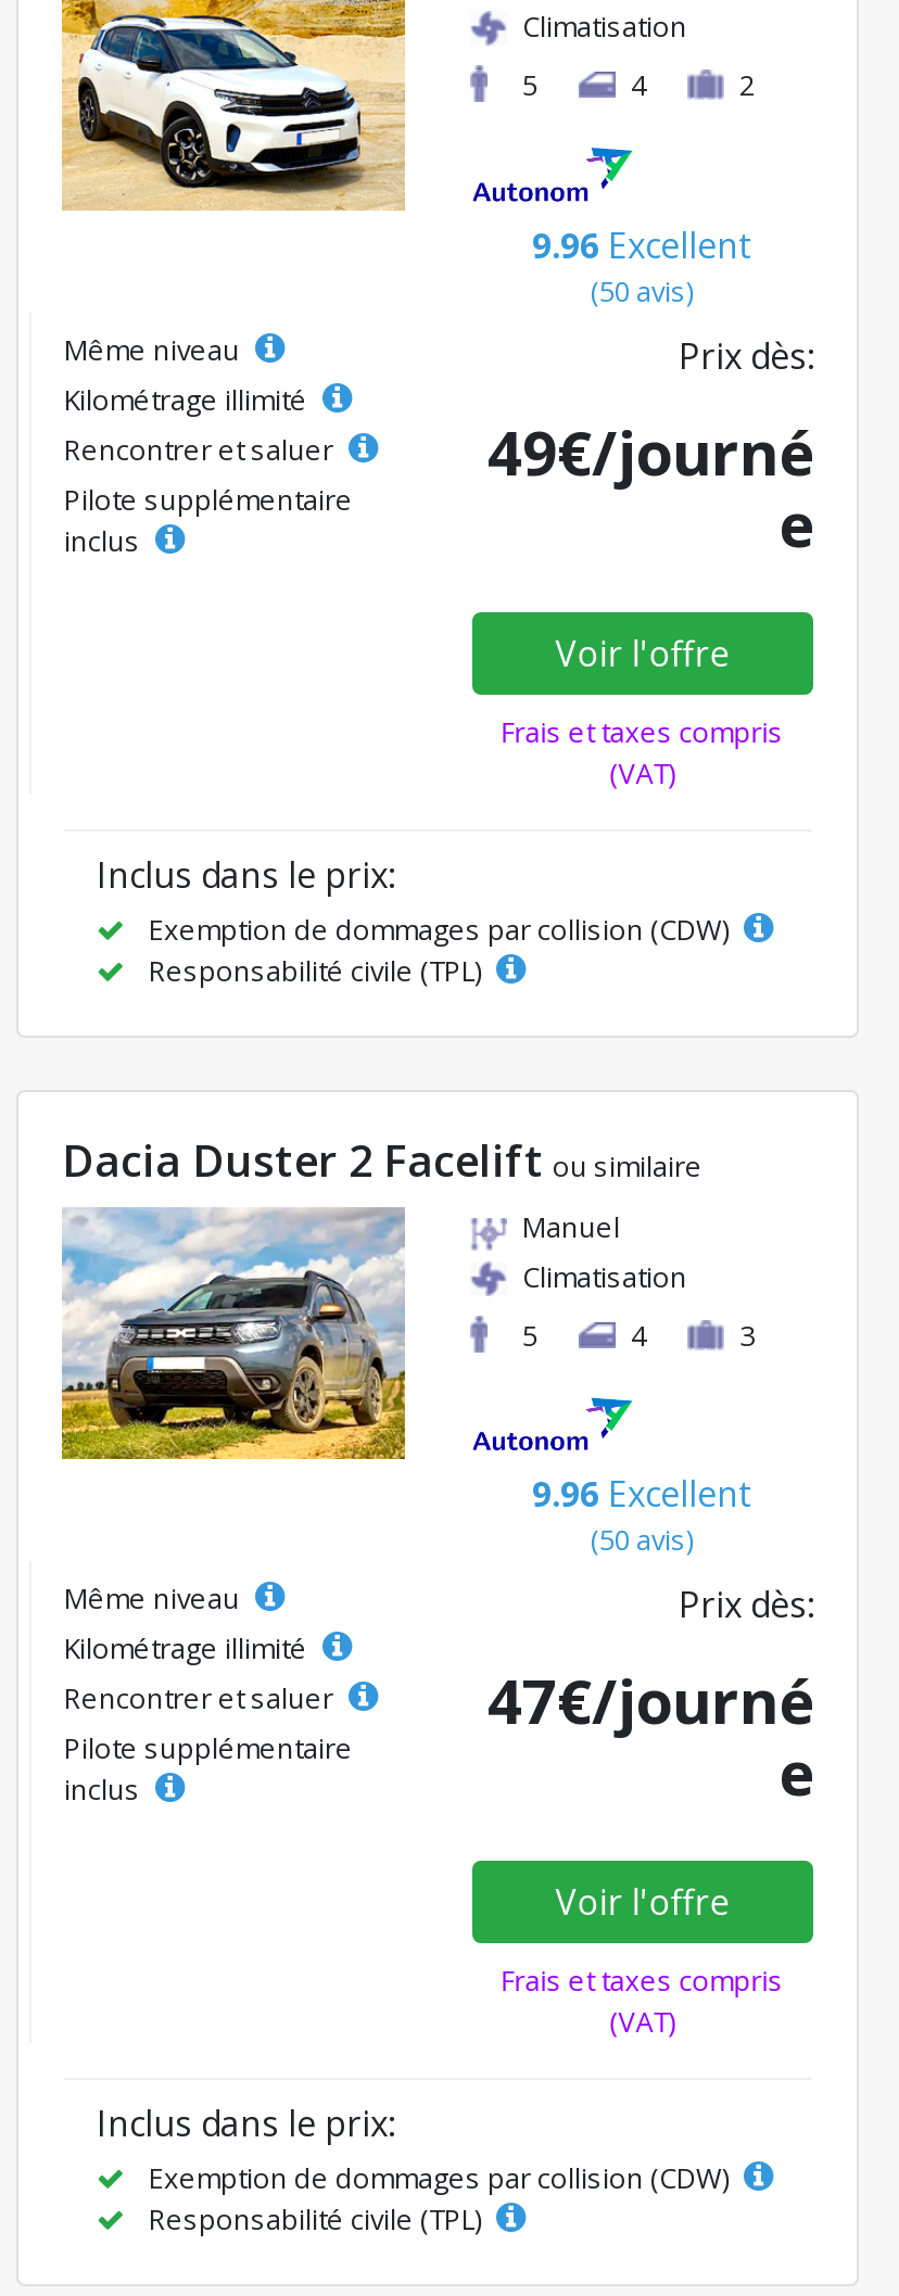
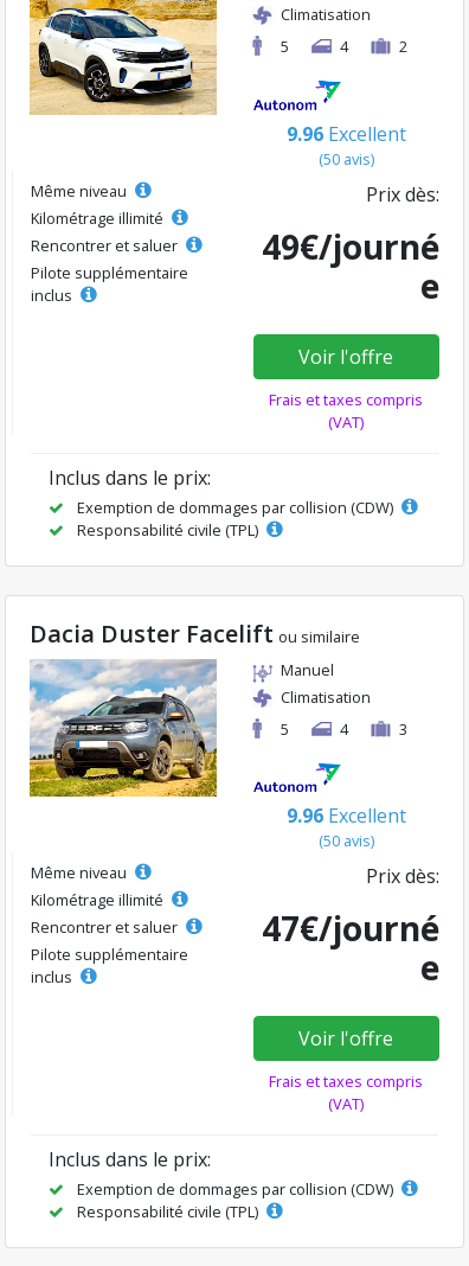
[62,1130,702,1189] Dacia Duster 2 Facelift ou similaire -> [30,617,360,649] Dacia Duster Facelift ou similaire

